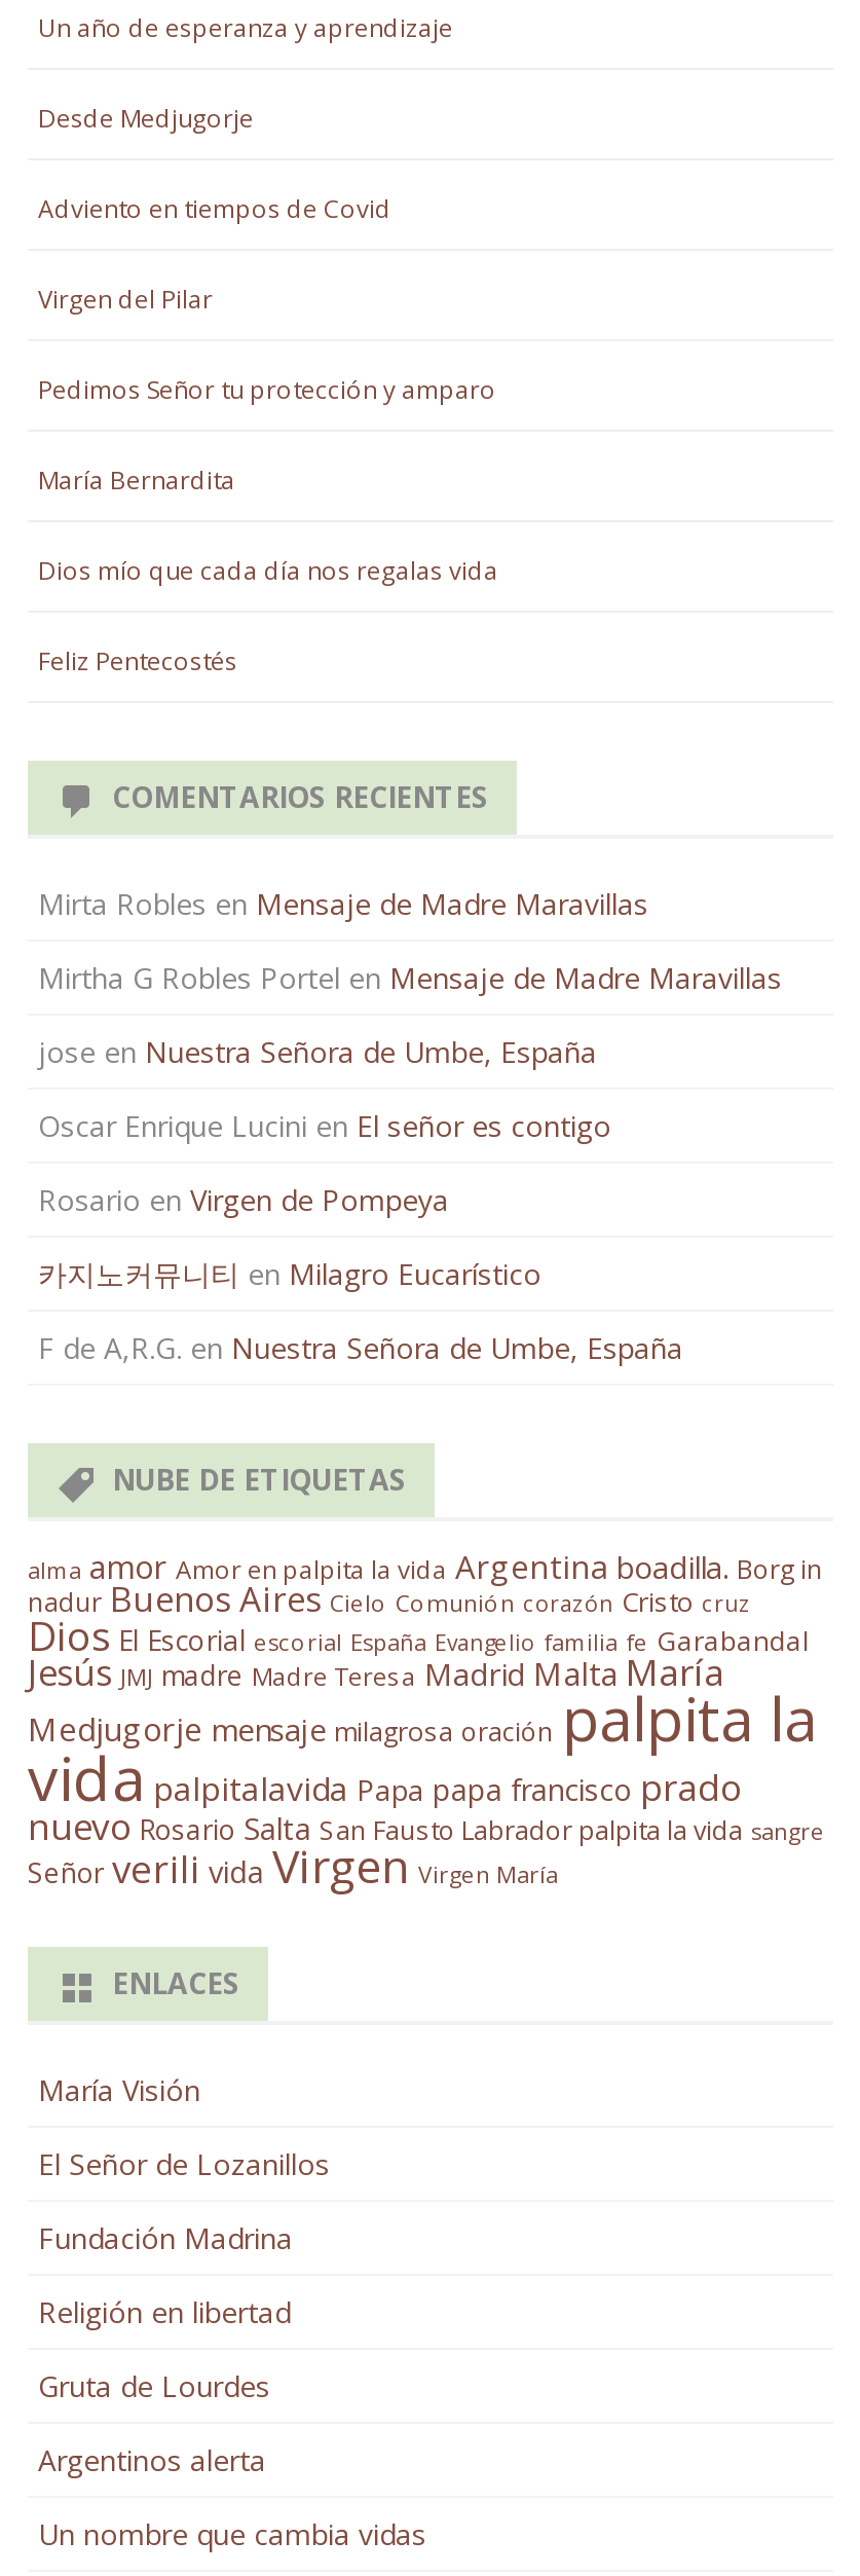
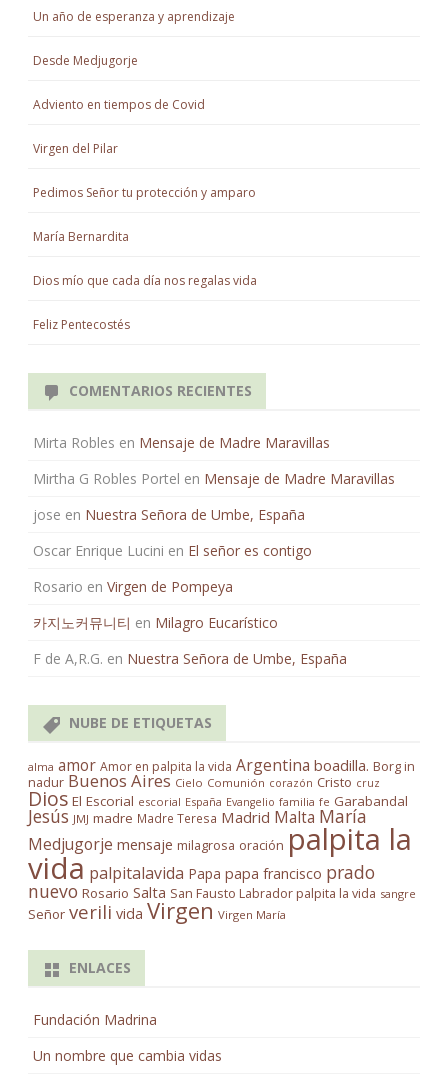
[38,2071,330,2184] María Visión | El Señor de Lozanillos -> none
[38,2293,291,2480] Religión en libertad | Gruta de Lourdes | Argentinos alerta -> none

